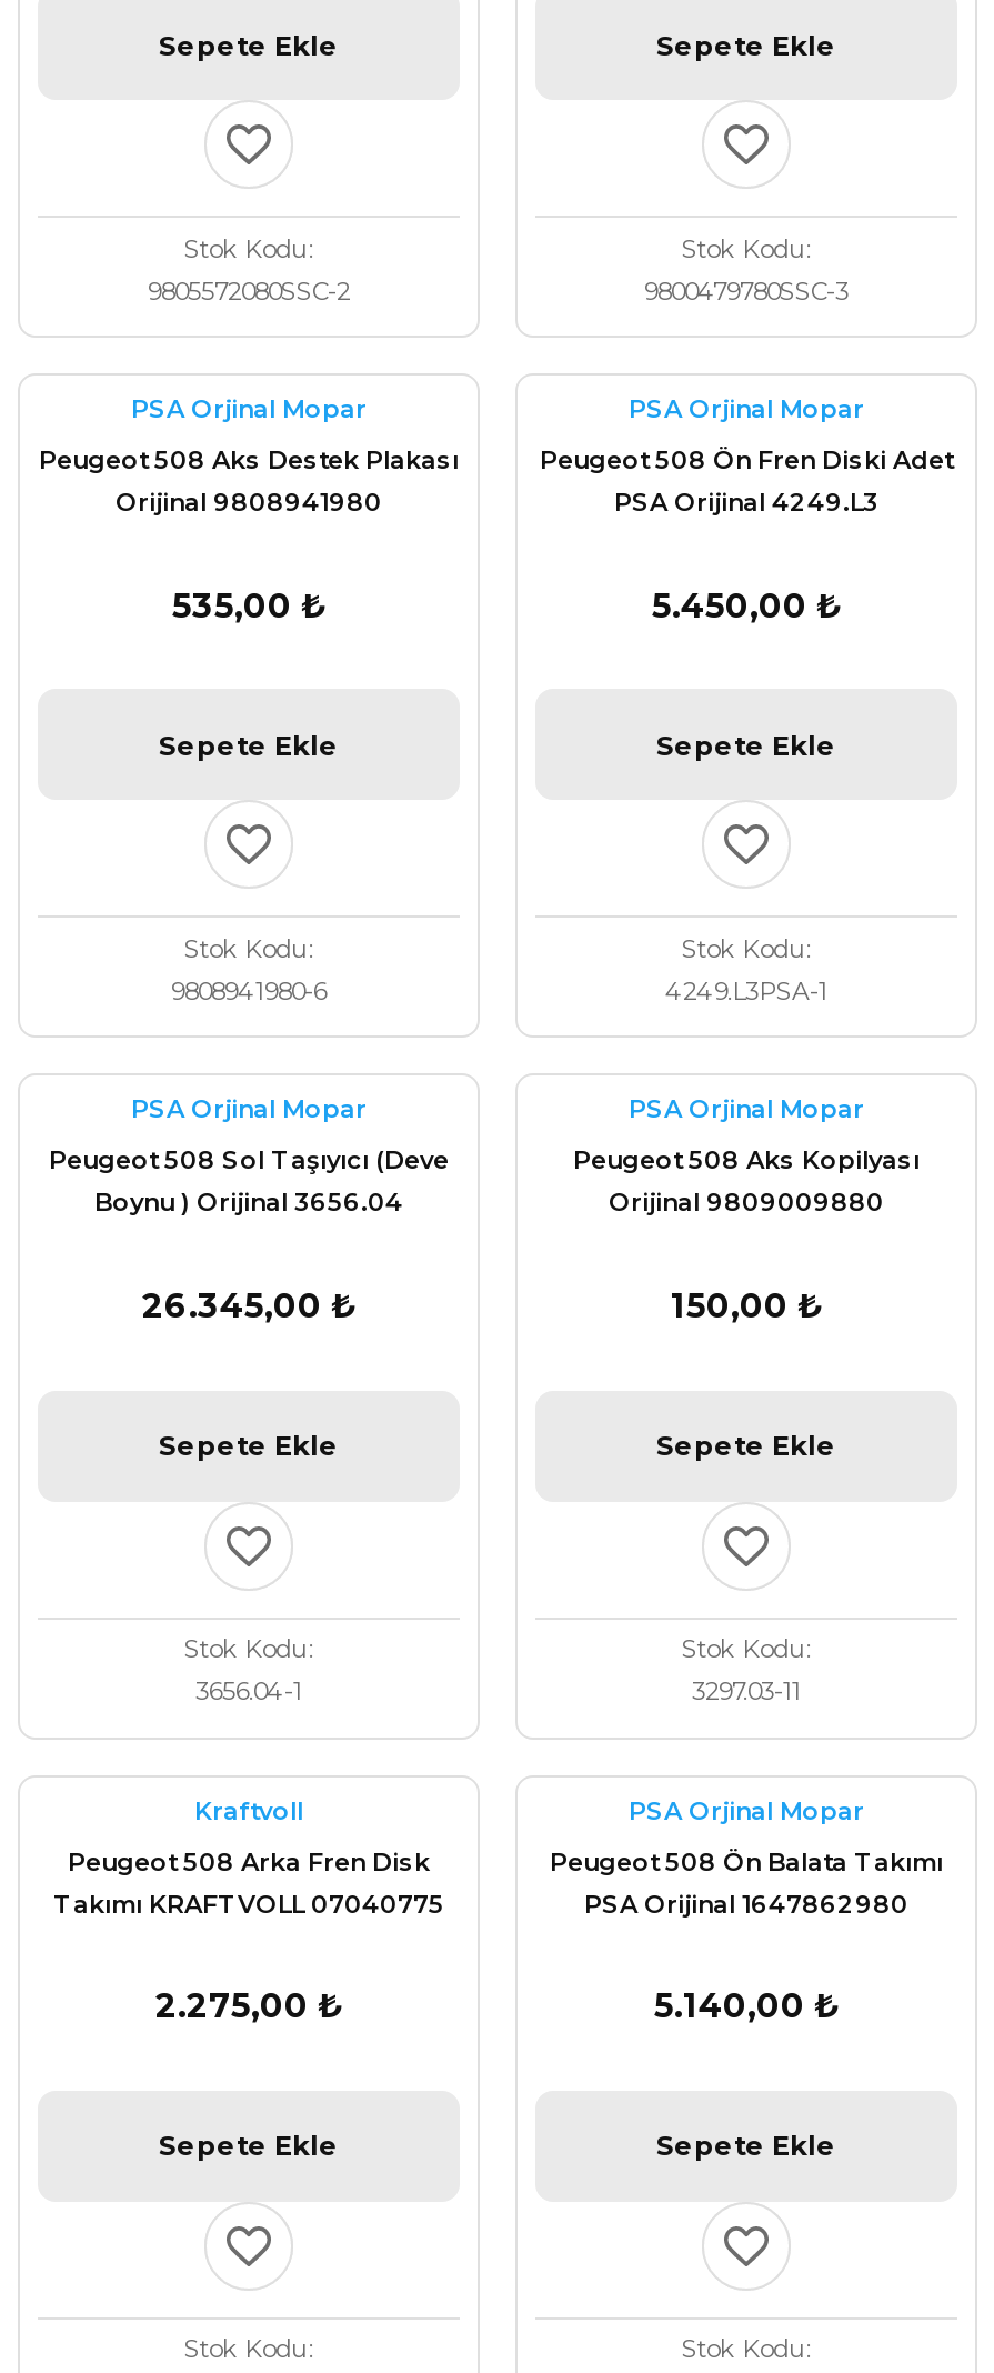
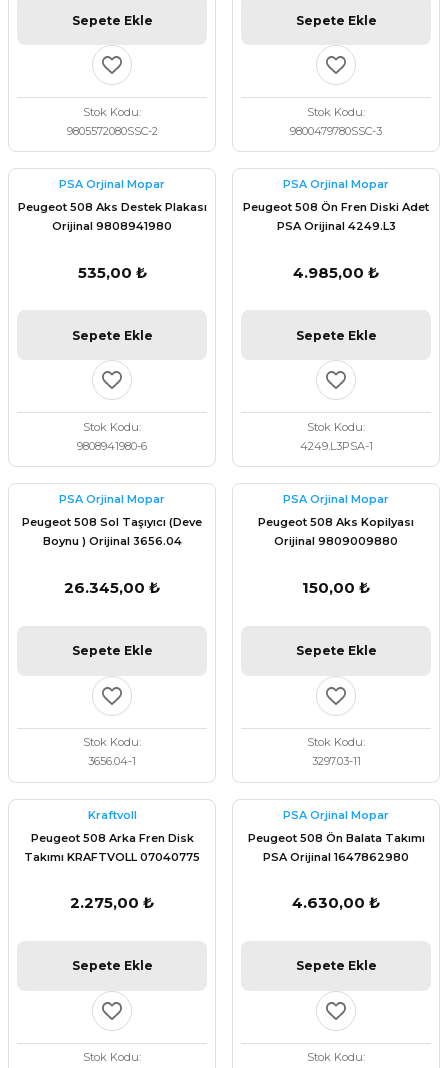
[652,584,841,626] 5.450,00 ₺ -> [293,263,379,282] 4.985,00 ₺
[654,1985,839,2027] 5.140,00 ₺ -> [292,893,380,912] 4.630,00 ₺

